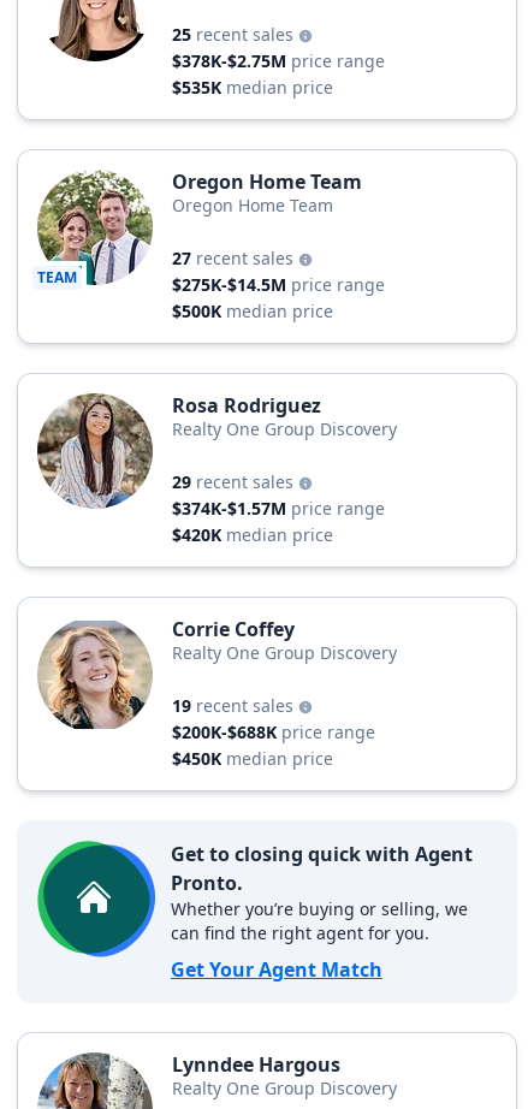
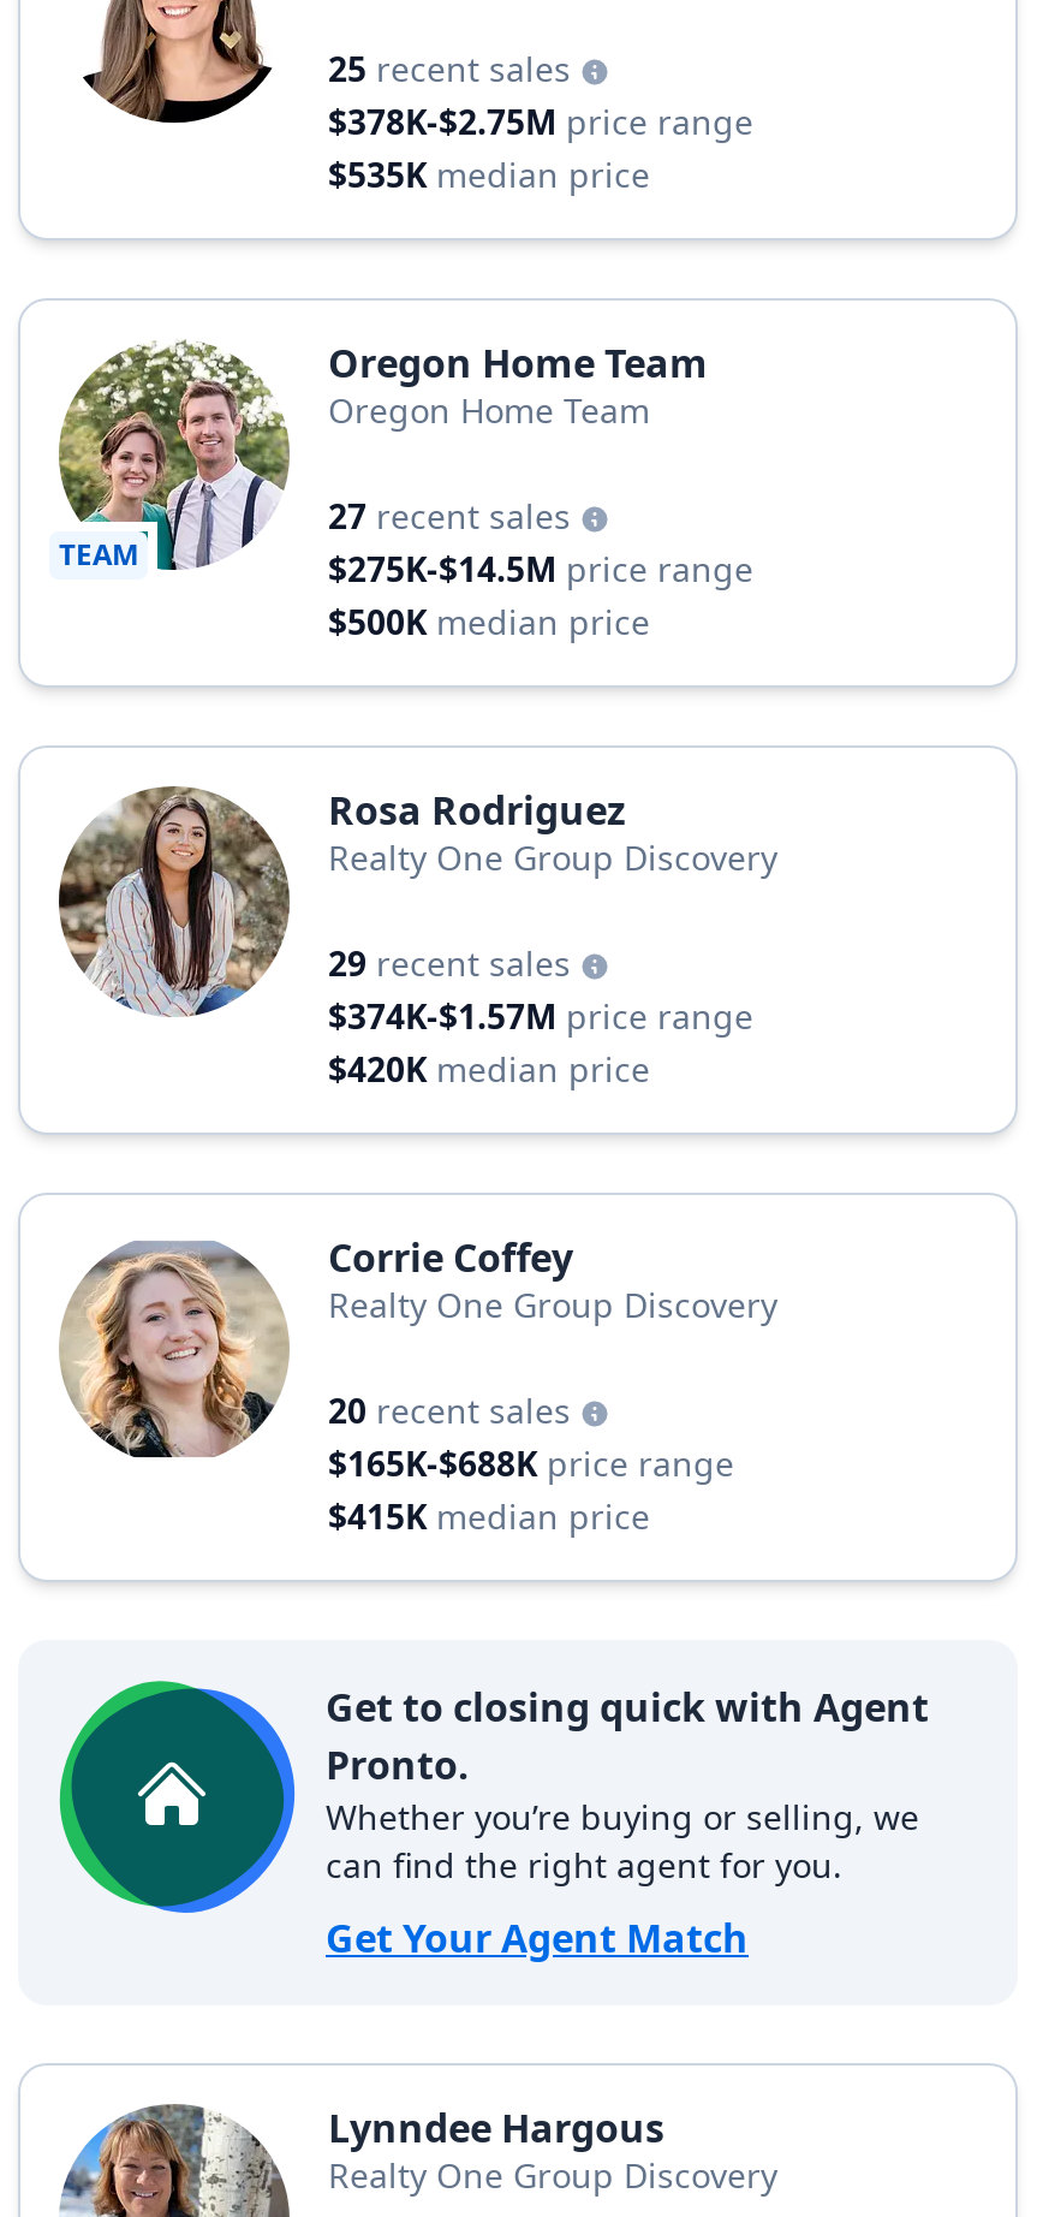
[172,694,298,717] 19 recent sales -> [328,1387,580,1433] 20 recent sales
[172,720,375,743] $200K-$688K price range -> [328,1440,734,1486] $165K-$688K price range
[172,747,333,770] $450K median price -> [328,1493,650,1539] $415K median price

